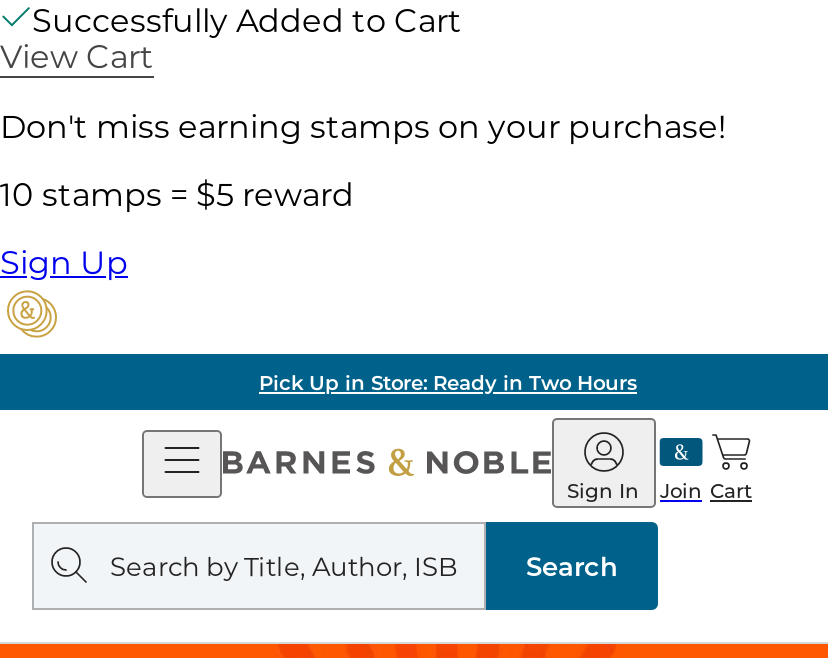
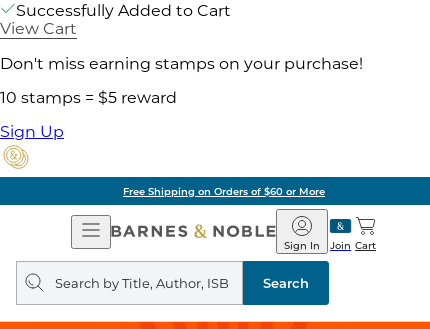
[259,369,637,395] Pick Up in Store: Ready in Two Hours -> [123,184,325,197] Free Shipping on Orders of $60 or More

